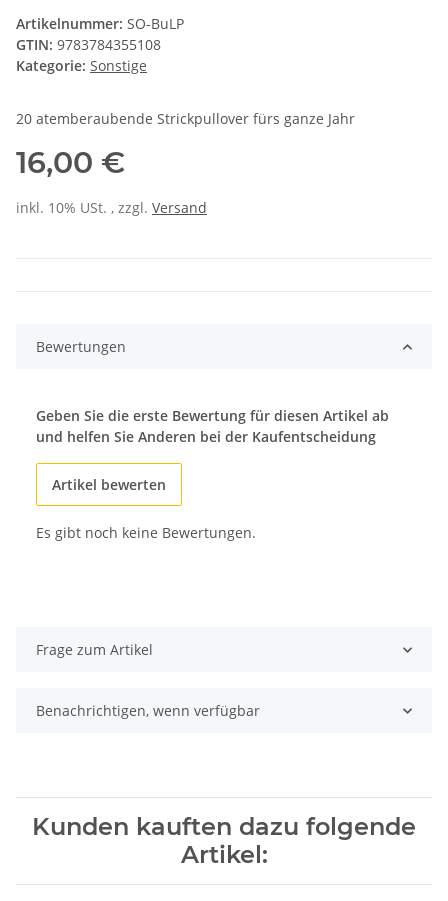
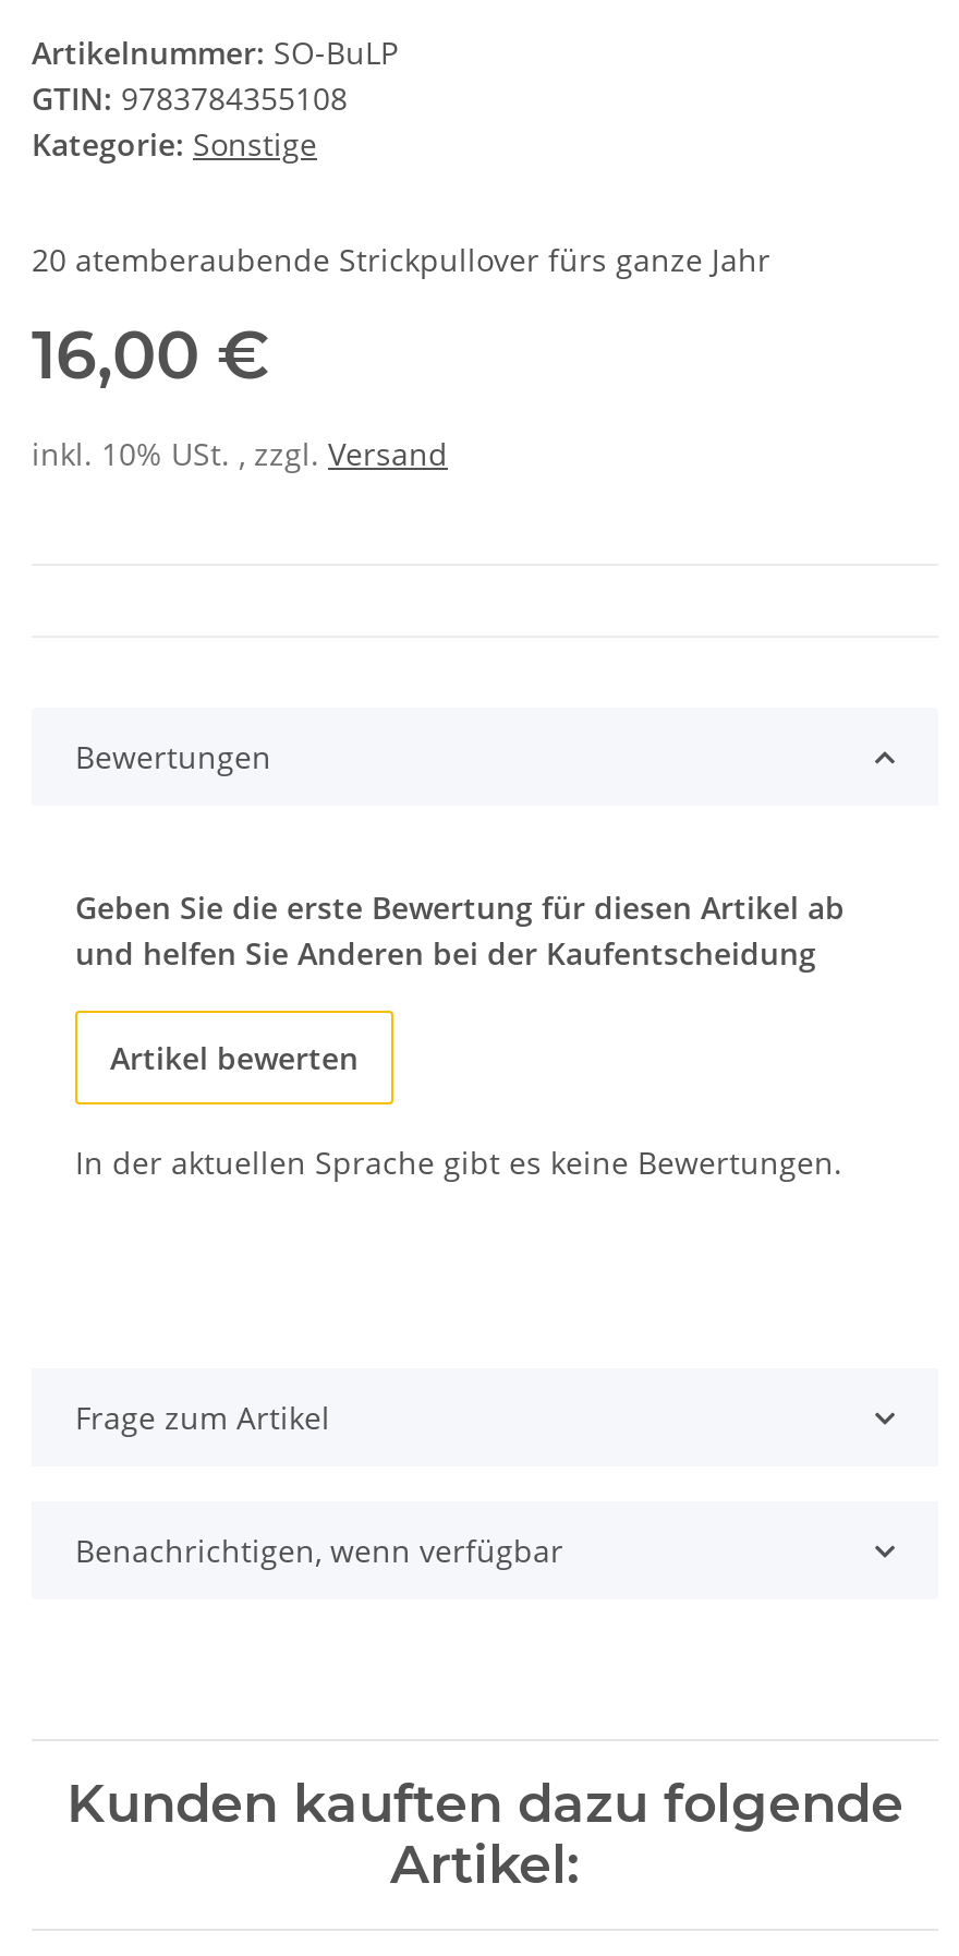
[36,523,256,542] Es gibt noch keine Bewertungen. -> [75,1142,842,1183] In der aktuellen Sprache gibt es keine Bewertungen.

